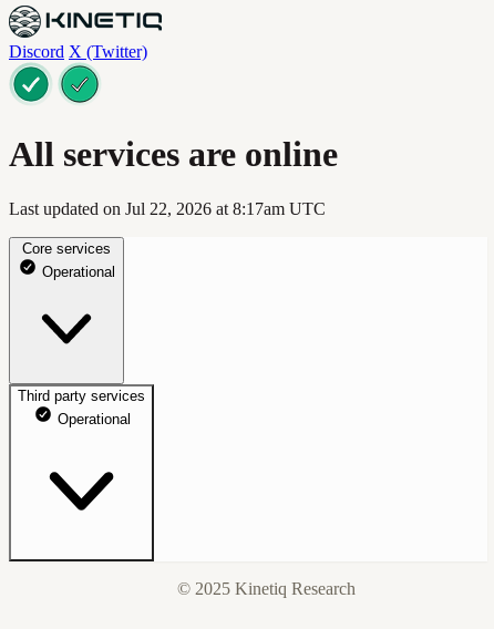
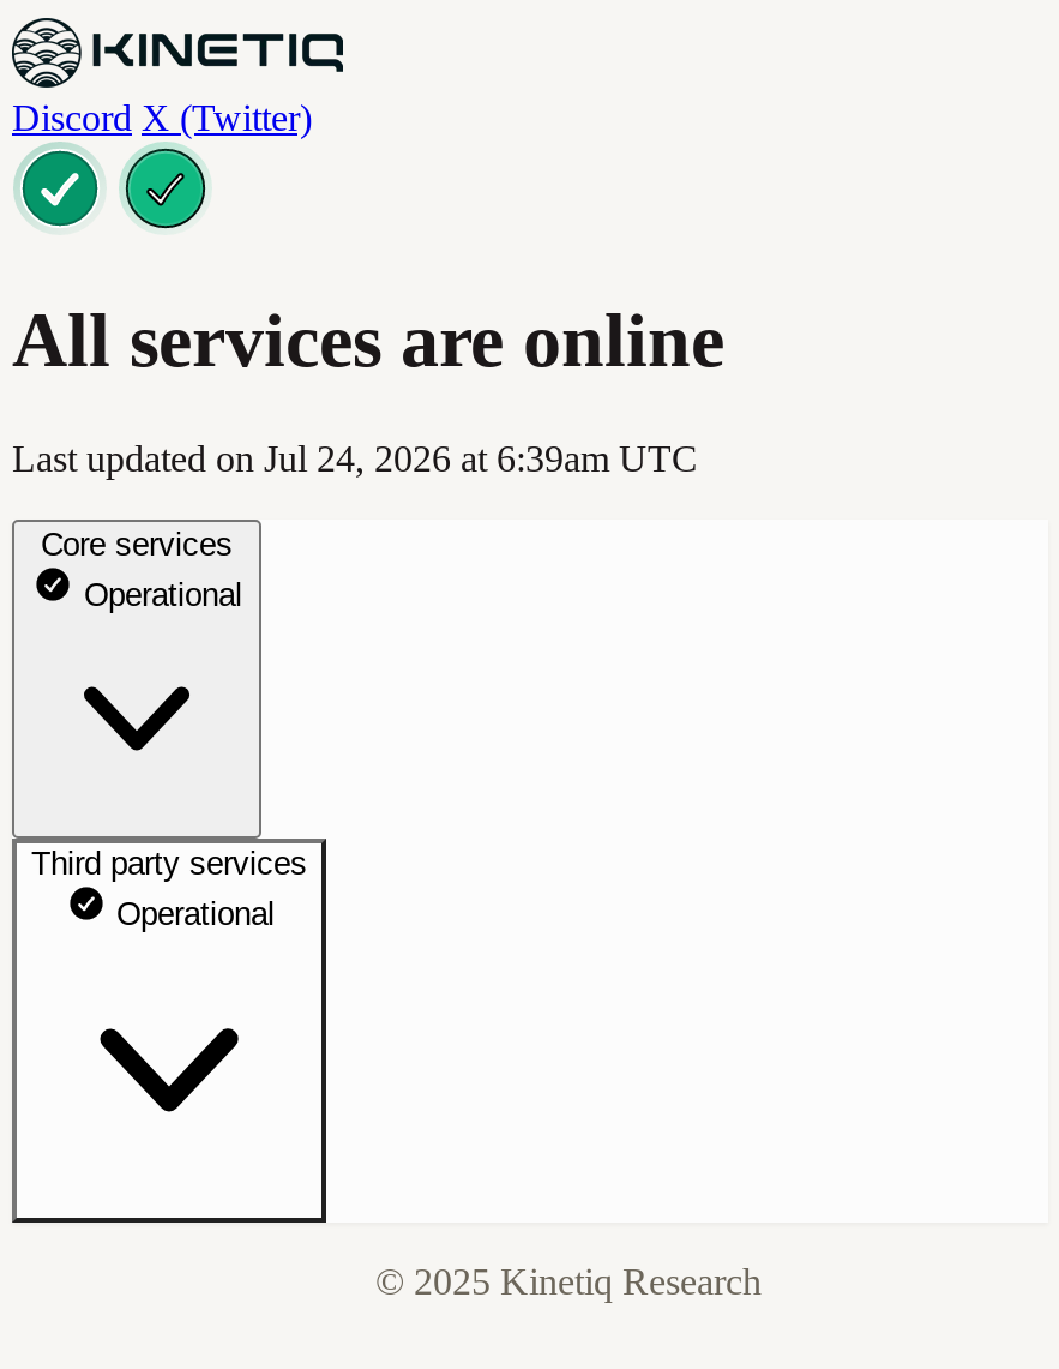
[9,199,326,218] Last updated on Jul 22, 2026 at 8:17am UTC -> [12,438,698,478] Last updated on Jul 24, 2026 at 6:39am UTC

